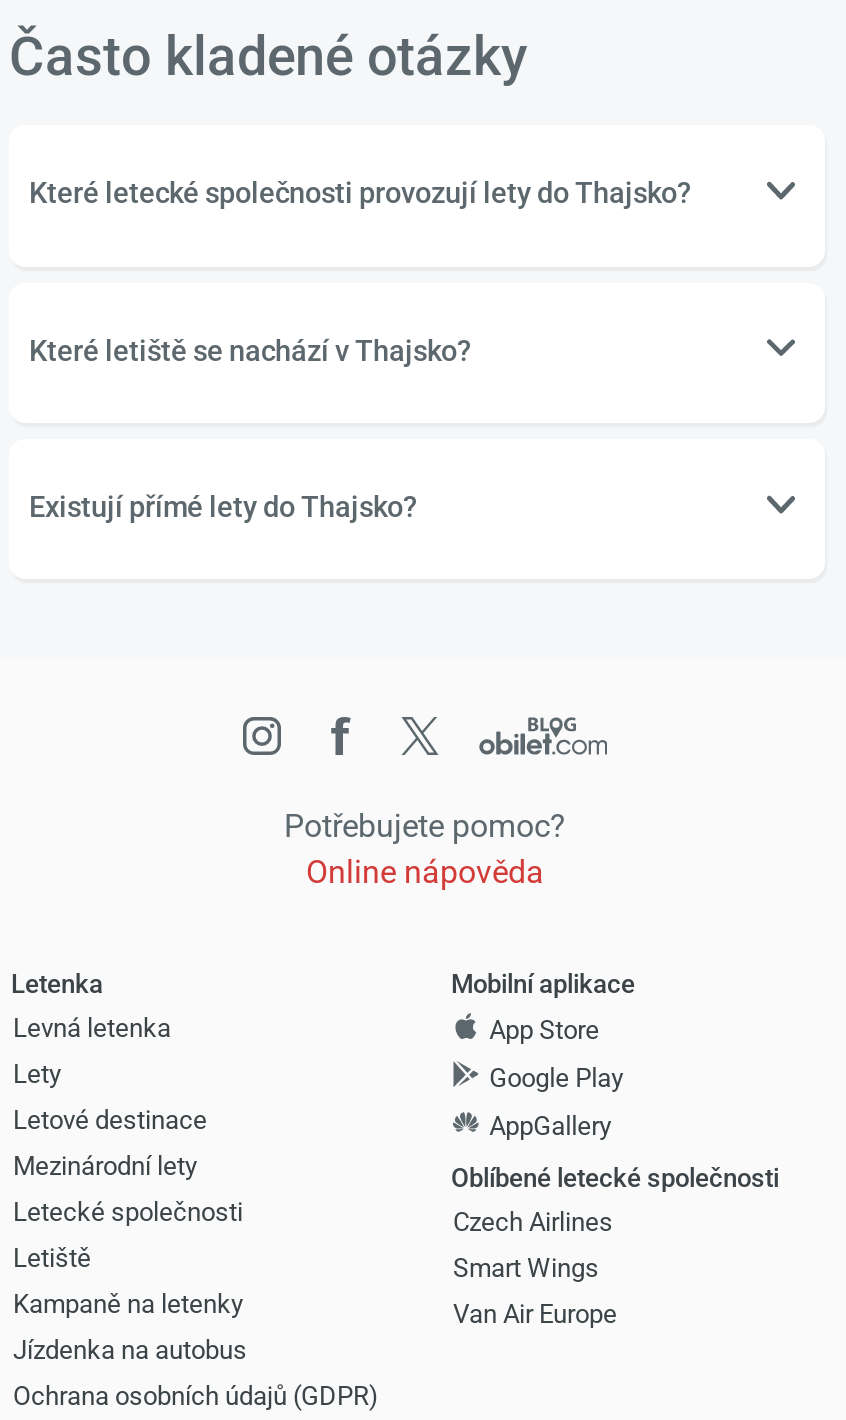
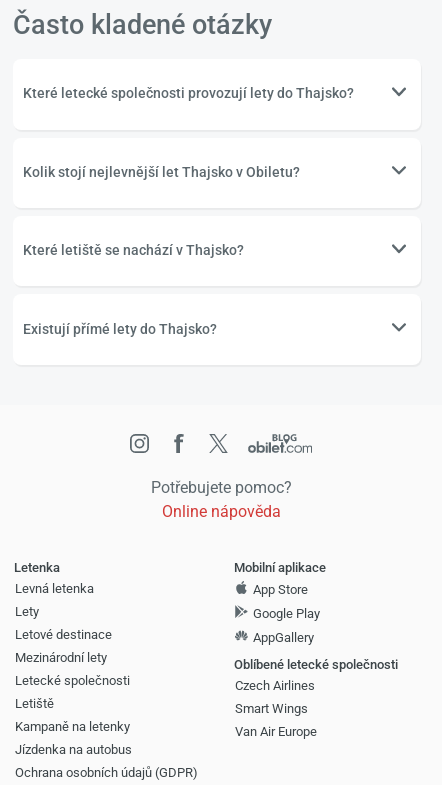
none -> [23,164,300,181] Kolik stojí nejlevnější let Thajsko v Obiletu?

